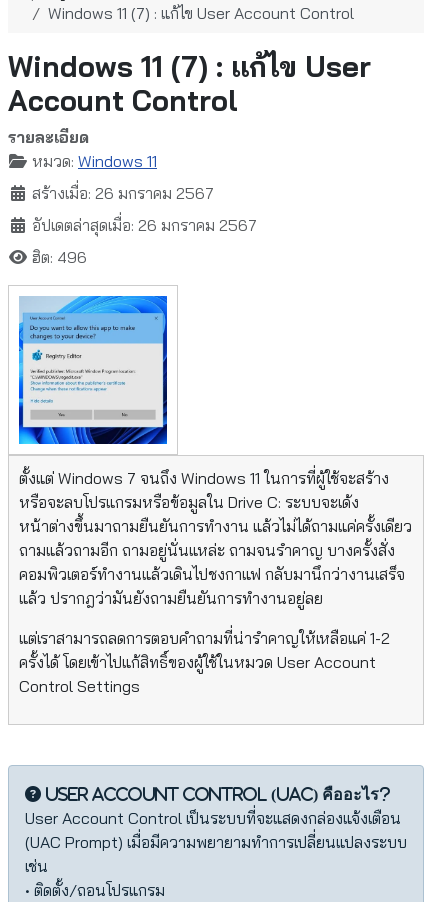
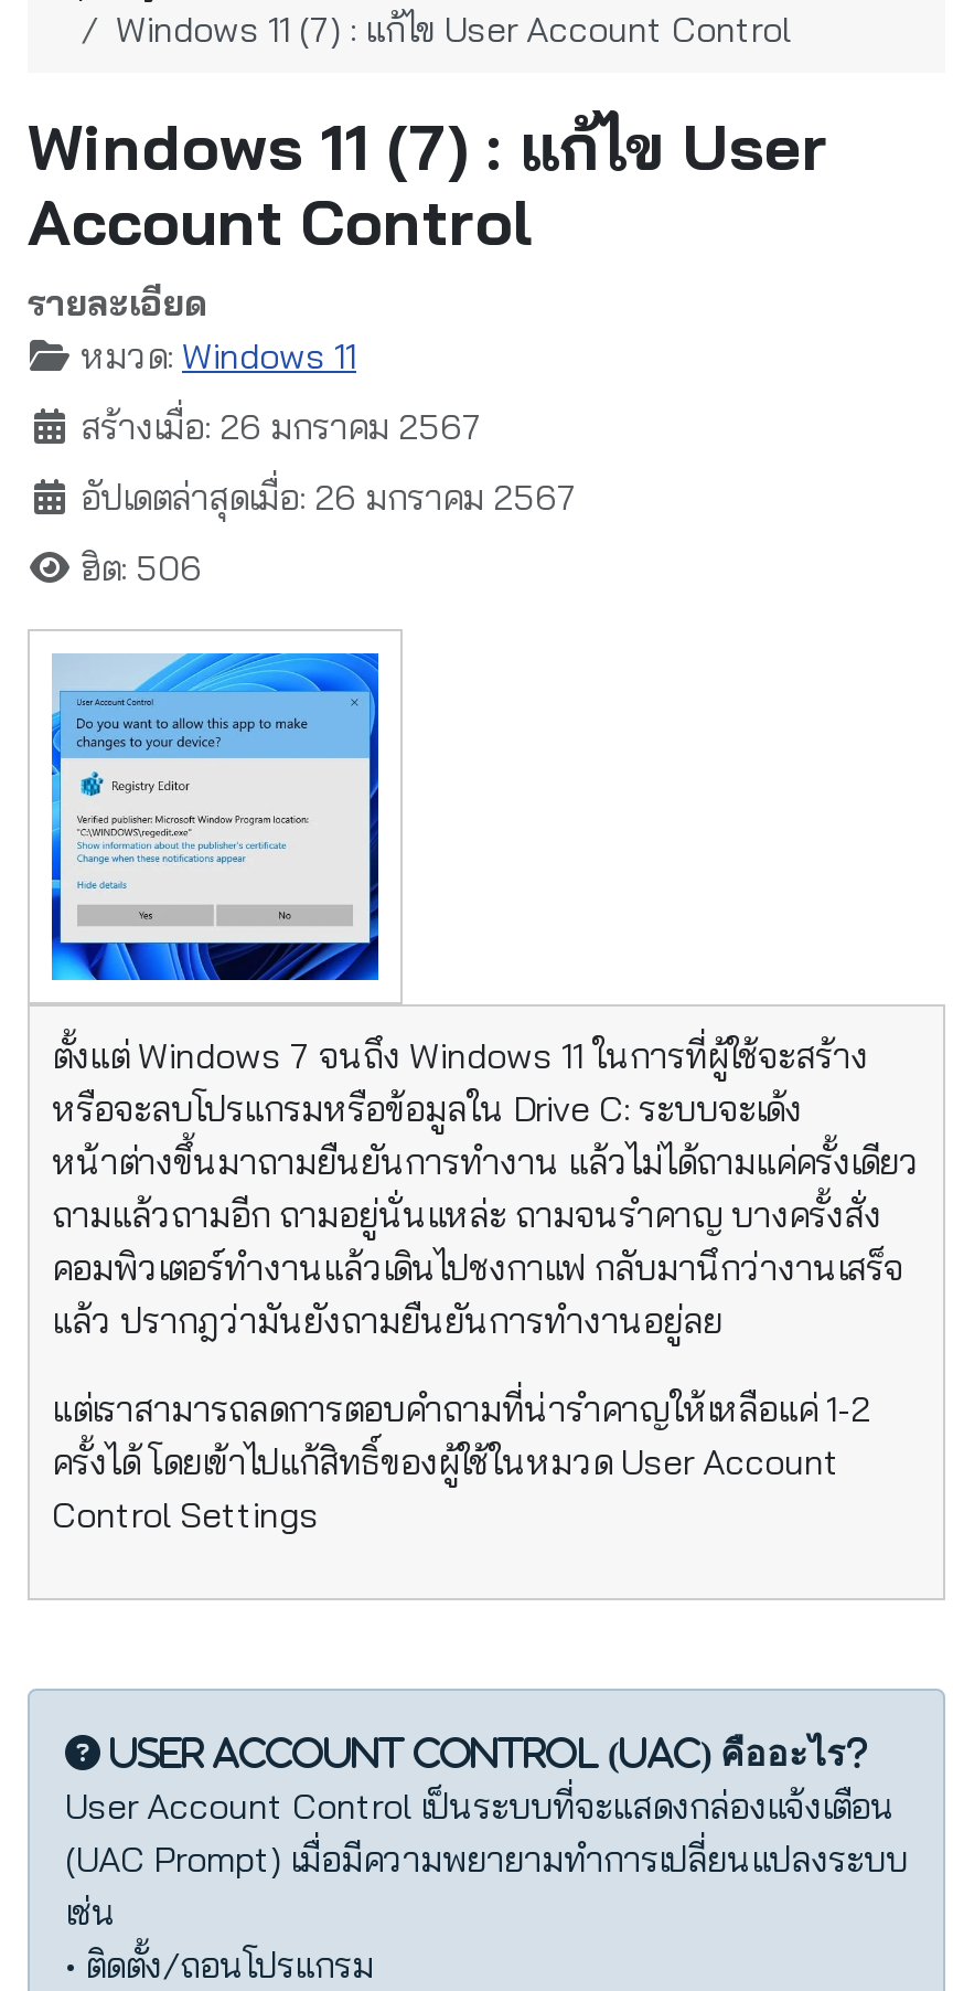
[32,247,87,267] ฮิต: 496 -> [81,545,202,589] ฮิต: 506

